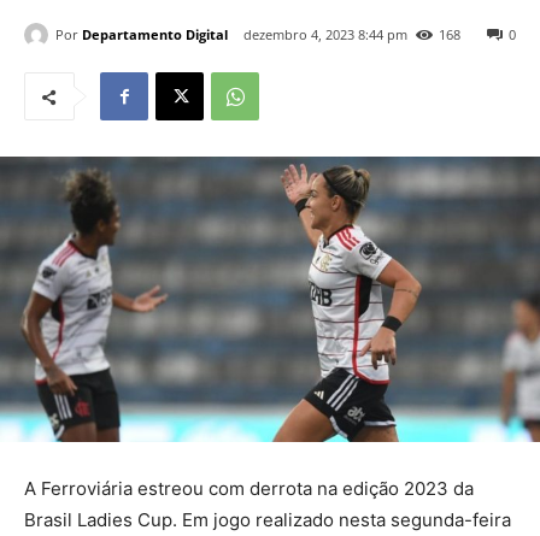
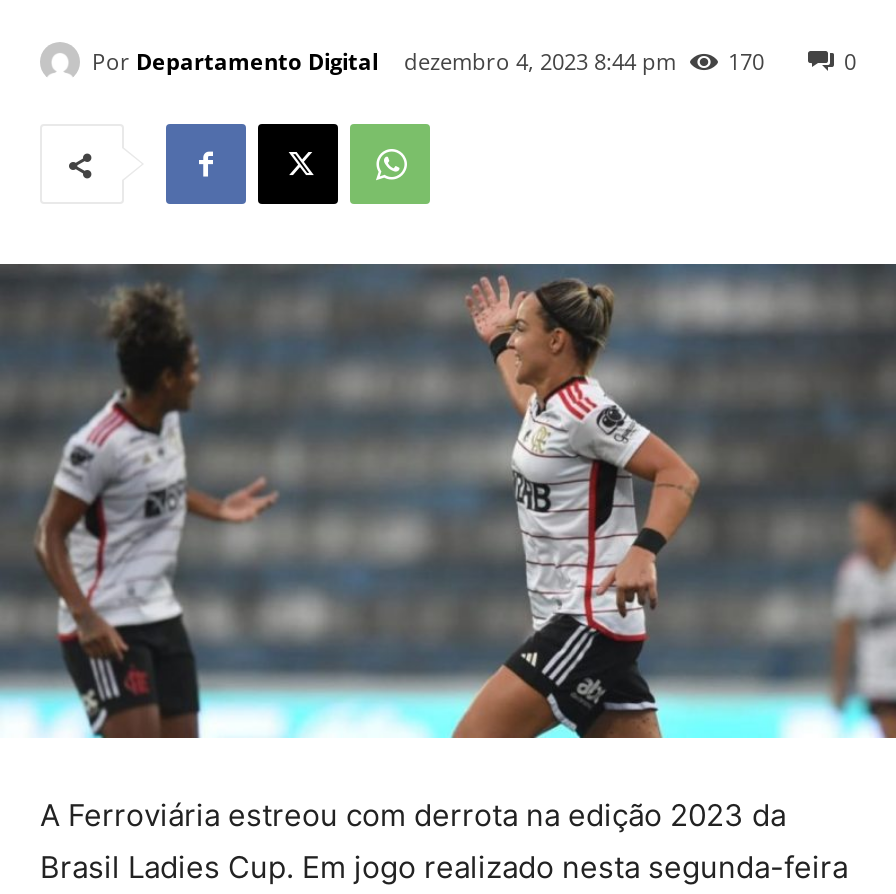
[55,25,460,43] Por Departamento Digital dezembro 4, 2023 8:44 pm 168 -> [92,45,764,76] Por Departamento Digital dezembro 4, 2023 8:44 pm 170

